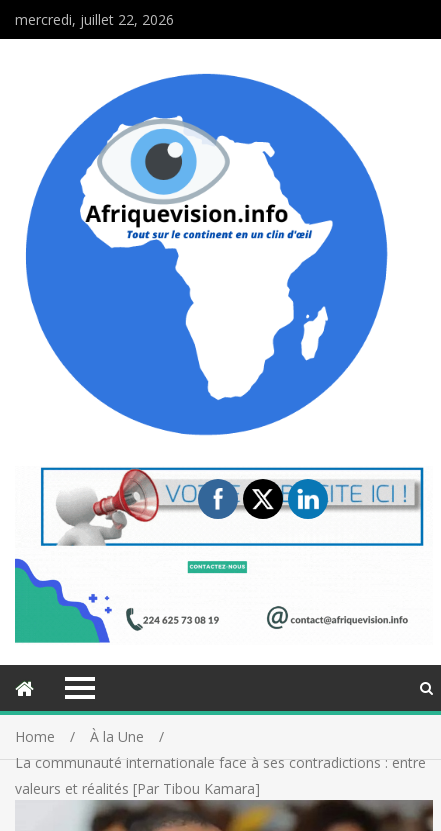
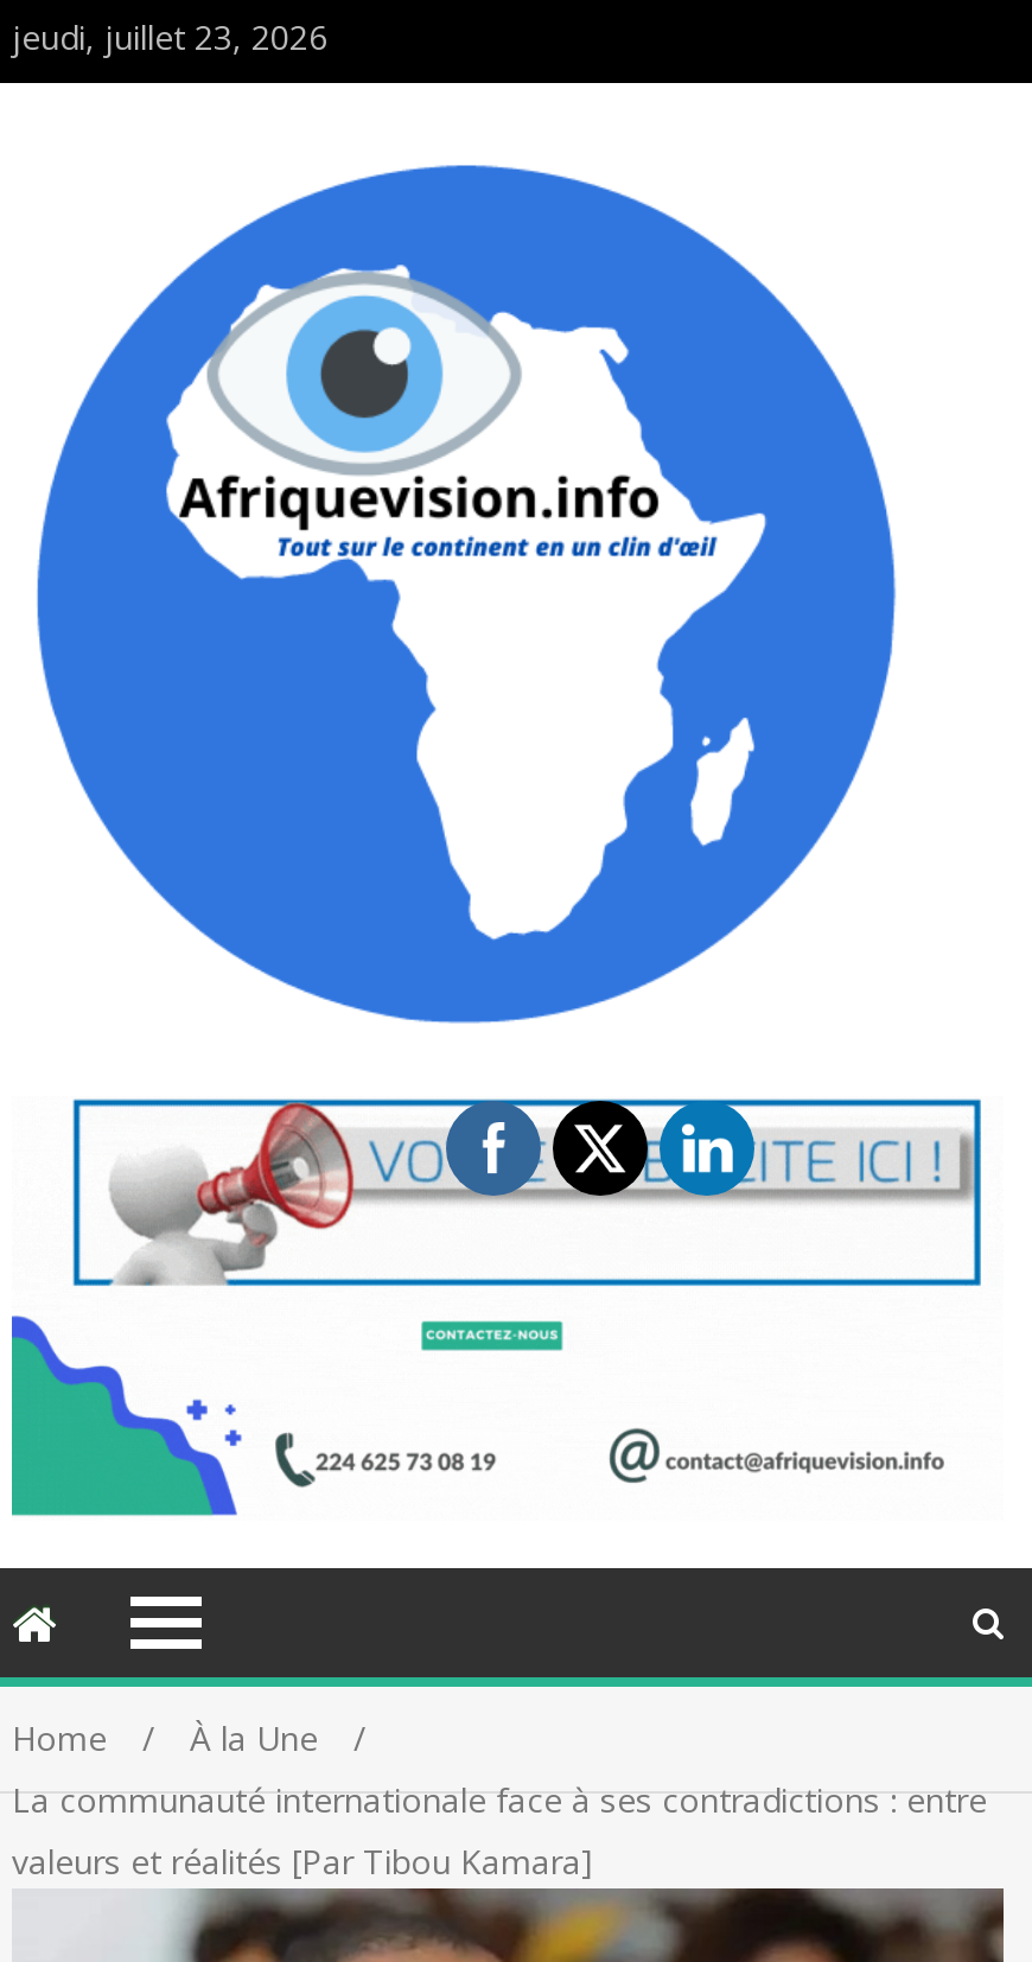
[15,10,174,29] mercredi, juillet 22, 2026 -> [12,14,327,59] jeudi, juillet 23, 2026
[197,467,329,520] [image] -> [444,1098,757,1222] [image]

